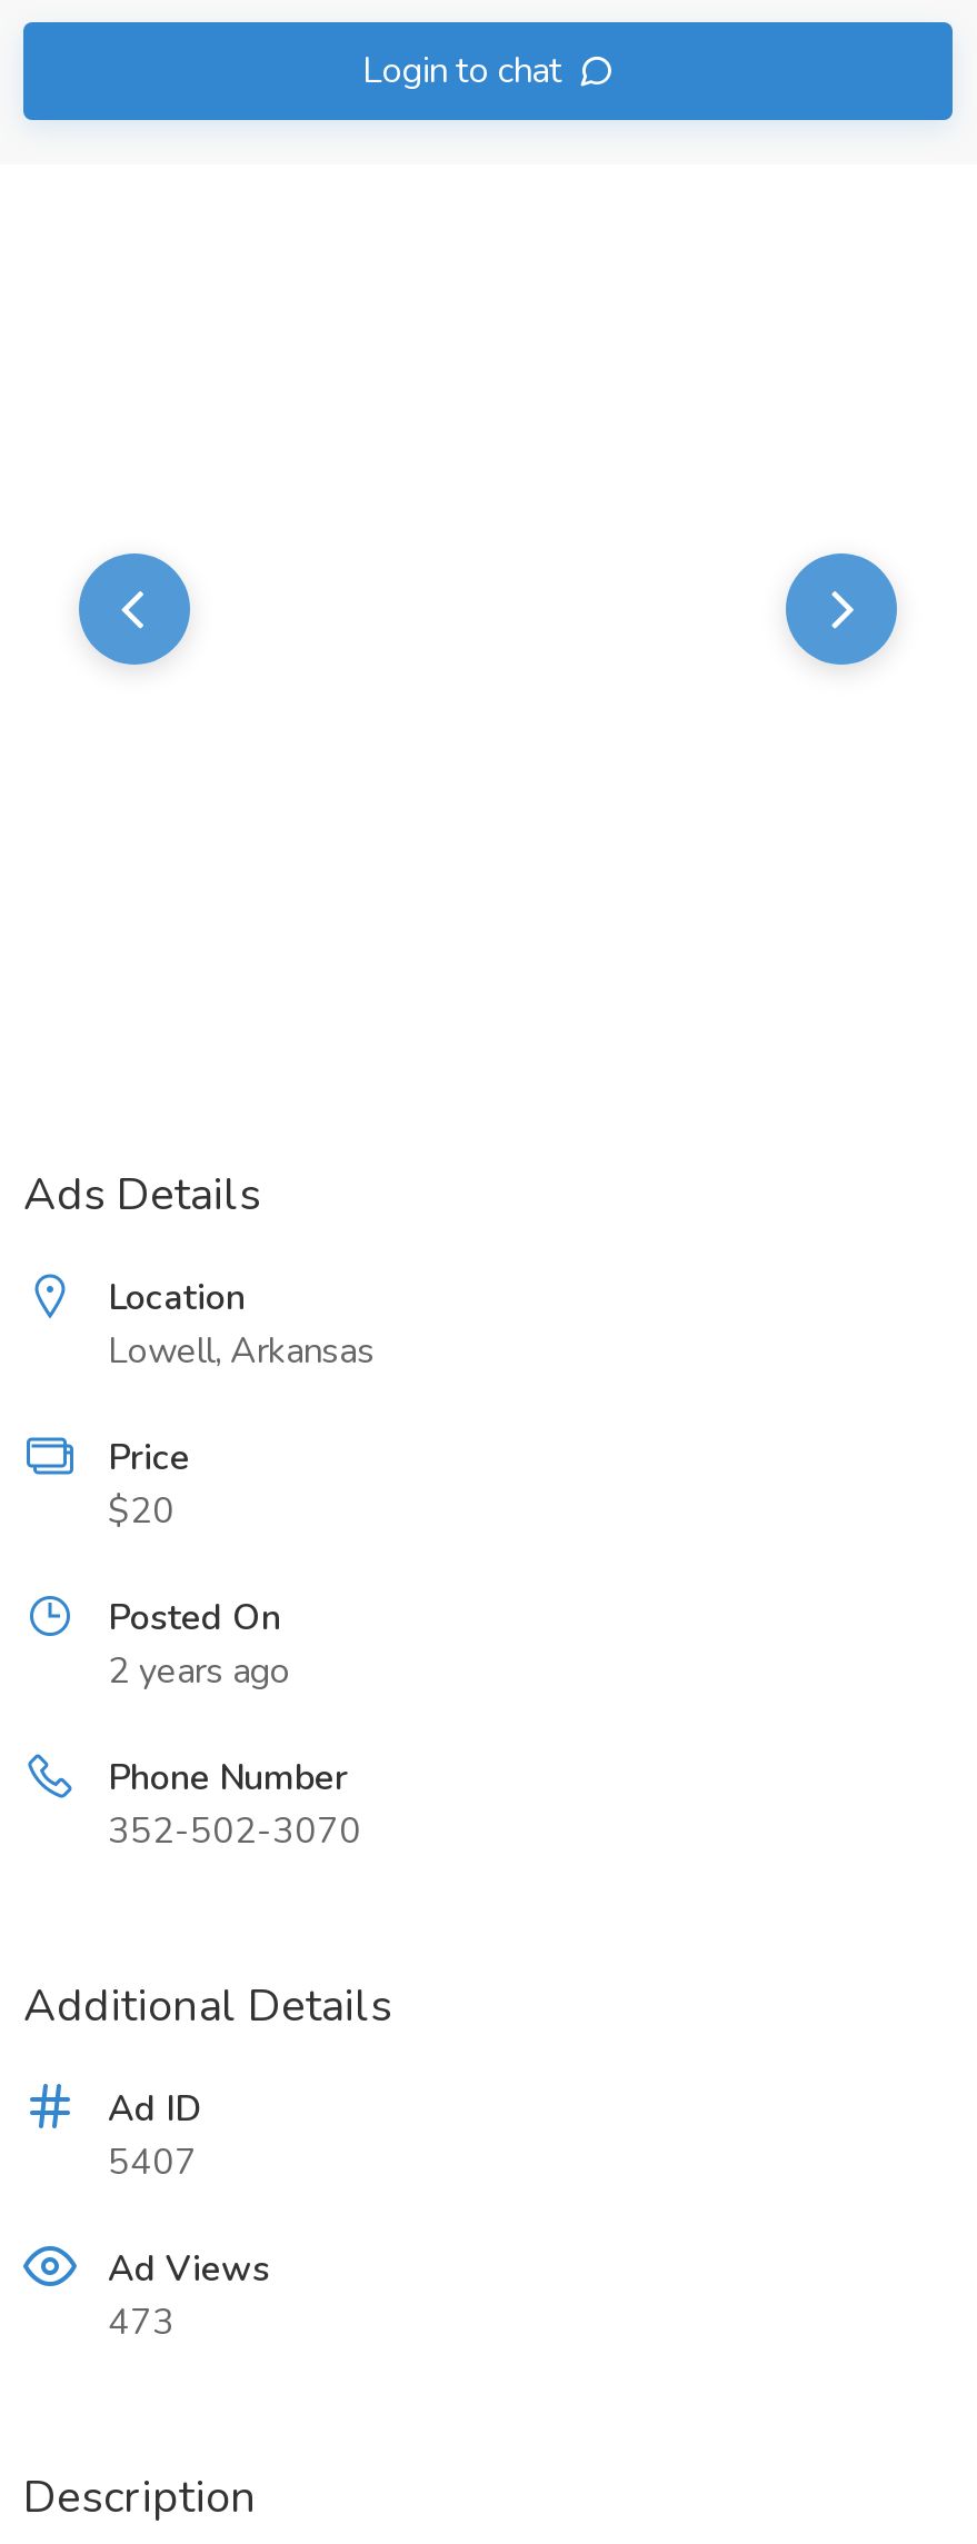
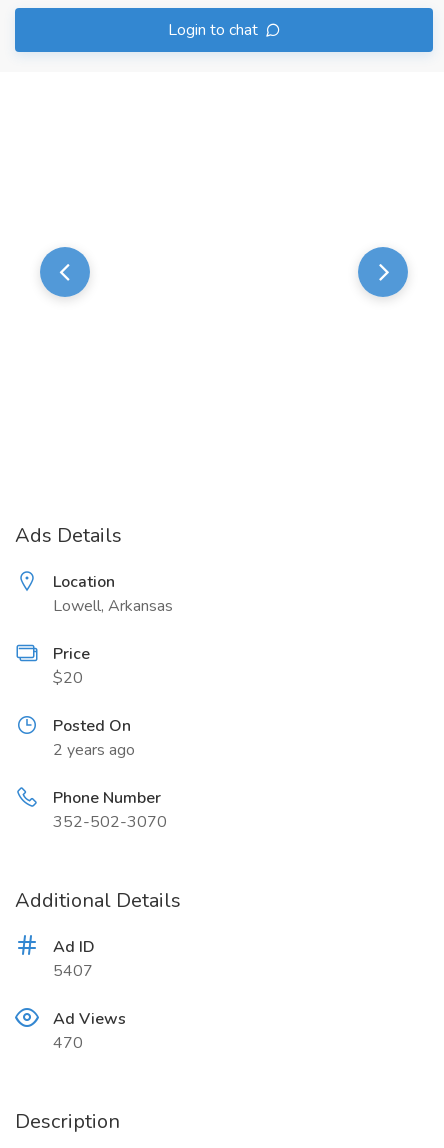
[108,2298,175,2347] 473 -> [53,1032,83,1054] 470

